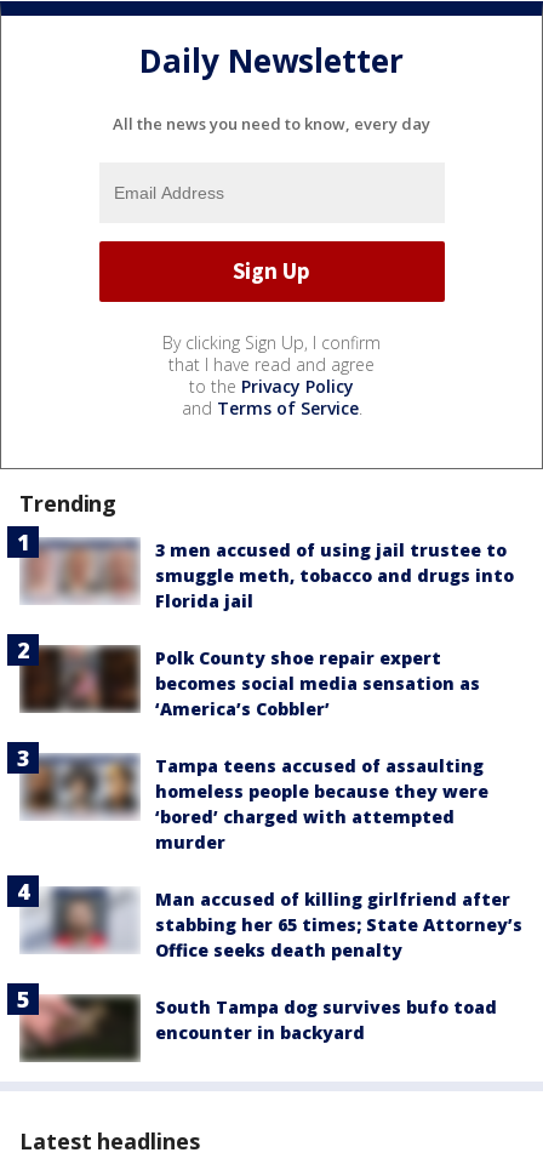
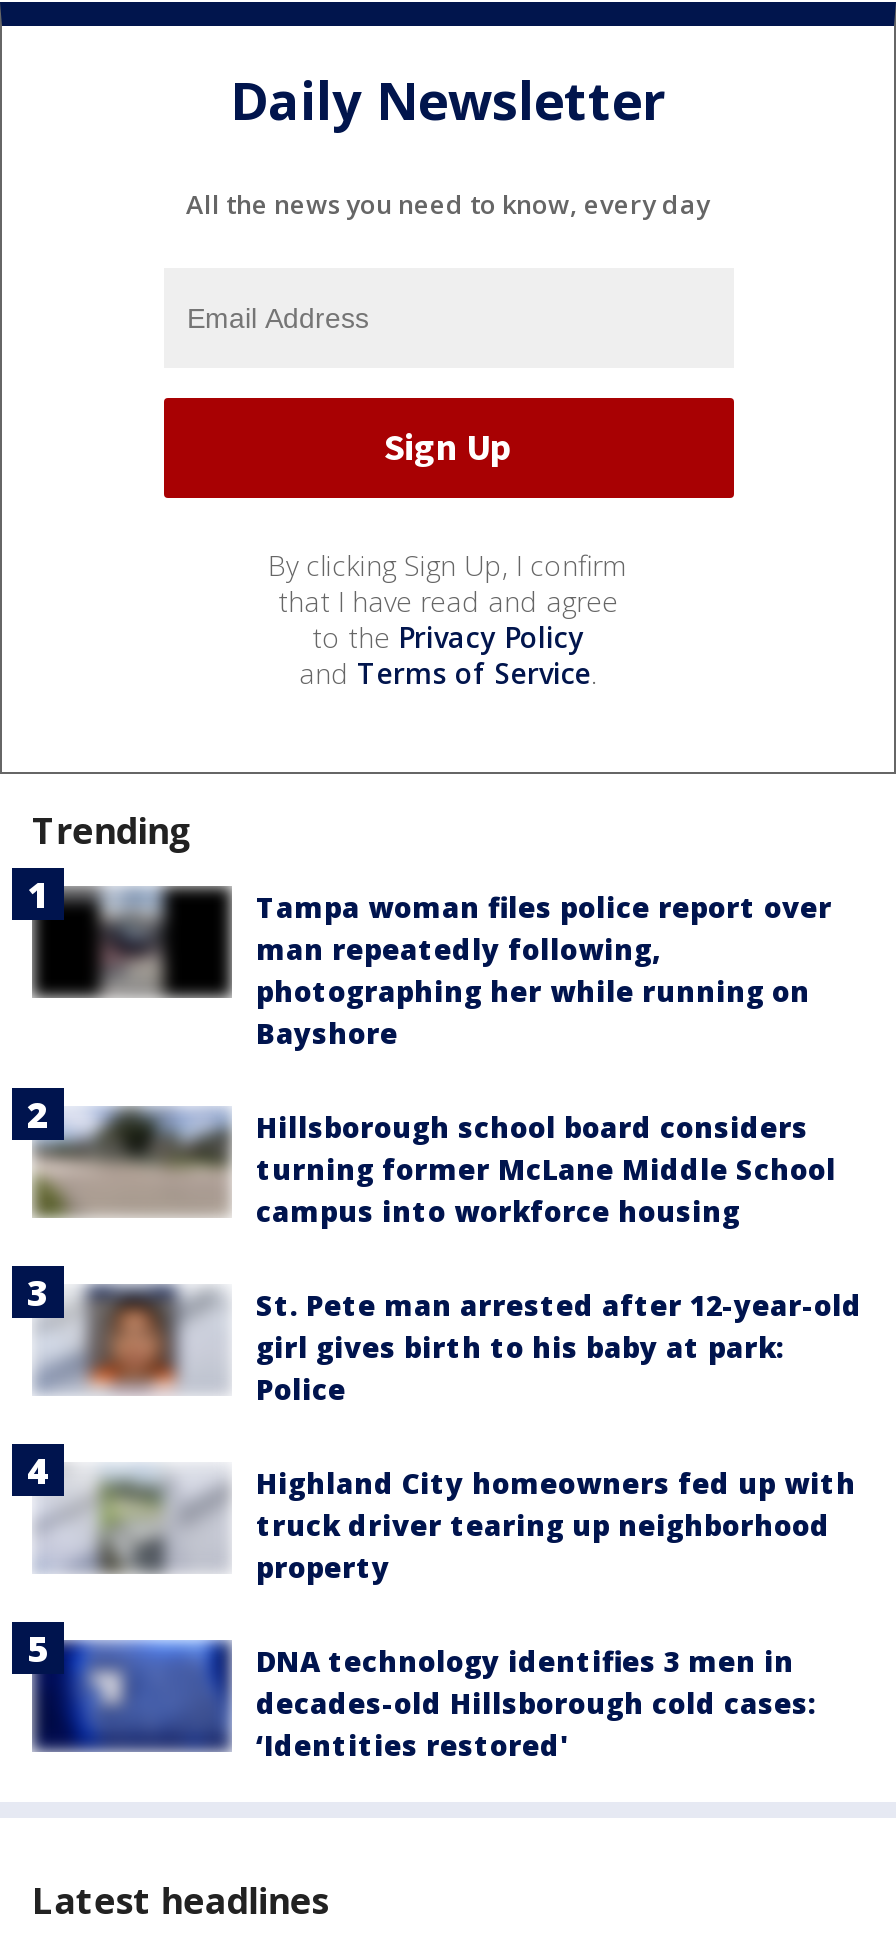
[21,538,514,612] [image] | 3 men accused of using jail trustee to | smuggle meth, tobacco and drugs into | Florida jail -> [32,886,832,1051] [image] | Tampa woman files police report over | man repeatedly following, | photographing her while running on | Bayshore
[6,633,480,727] [image] | Polk County shoe repair expert | becomes social media sensation as | ‘America’s Cobbler’ -> [10,1064,836,1229] [image] | Hillsborough school board considers | turning former McLane Middle School | campus into workforce housing
[6,741,488,853] [image] | Tampa teens accused of assaulting | homeless people because they were | ‘bored’ charged with attempted | murder -> [10,1242,862,1407] [image] | St. Pete man arrested after 12-year-old | girl gives birth to his baby at park: | Police
[27,887,522,961] [image] | Man accused of killing girlfriend after | stabbing her 65 times; State Attorney’s | Office seeks death penalty -> [78,1463,856,1585] [image] | Highland City homeowners fed up with | truck driver tearing up neighborhood | property
[19,993,497,1062] [image] | South Tampa dog survives bufo toad | encounter in backyard -> [32,1636,816,1763] [image] | DNA technology identifies 3 men in | decades-old Hillsborough cold cases: | ‘Identities restored'

